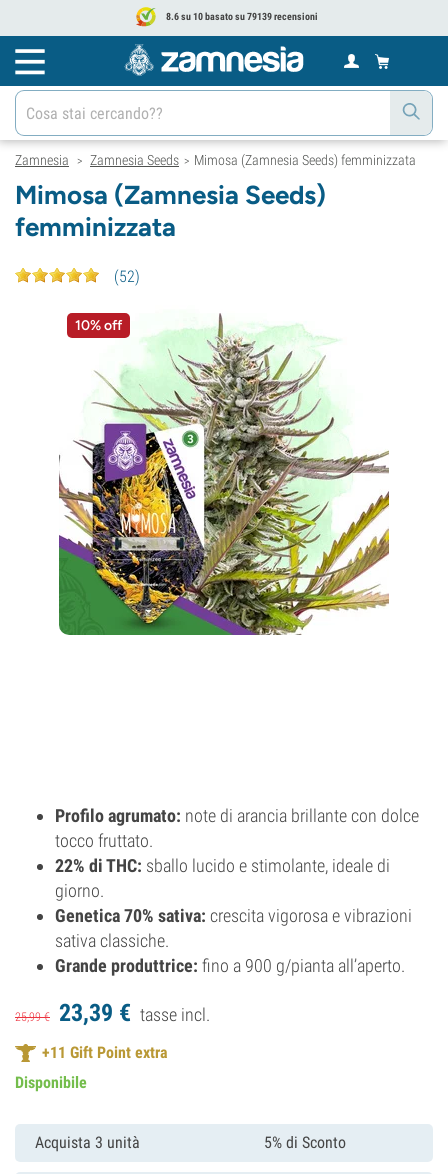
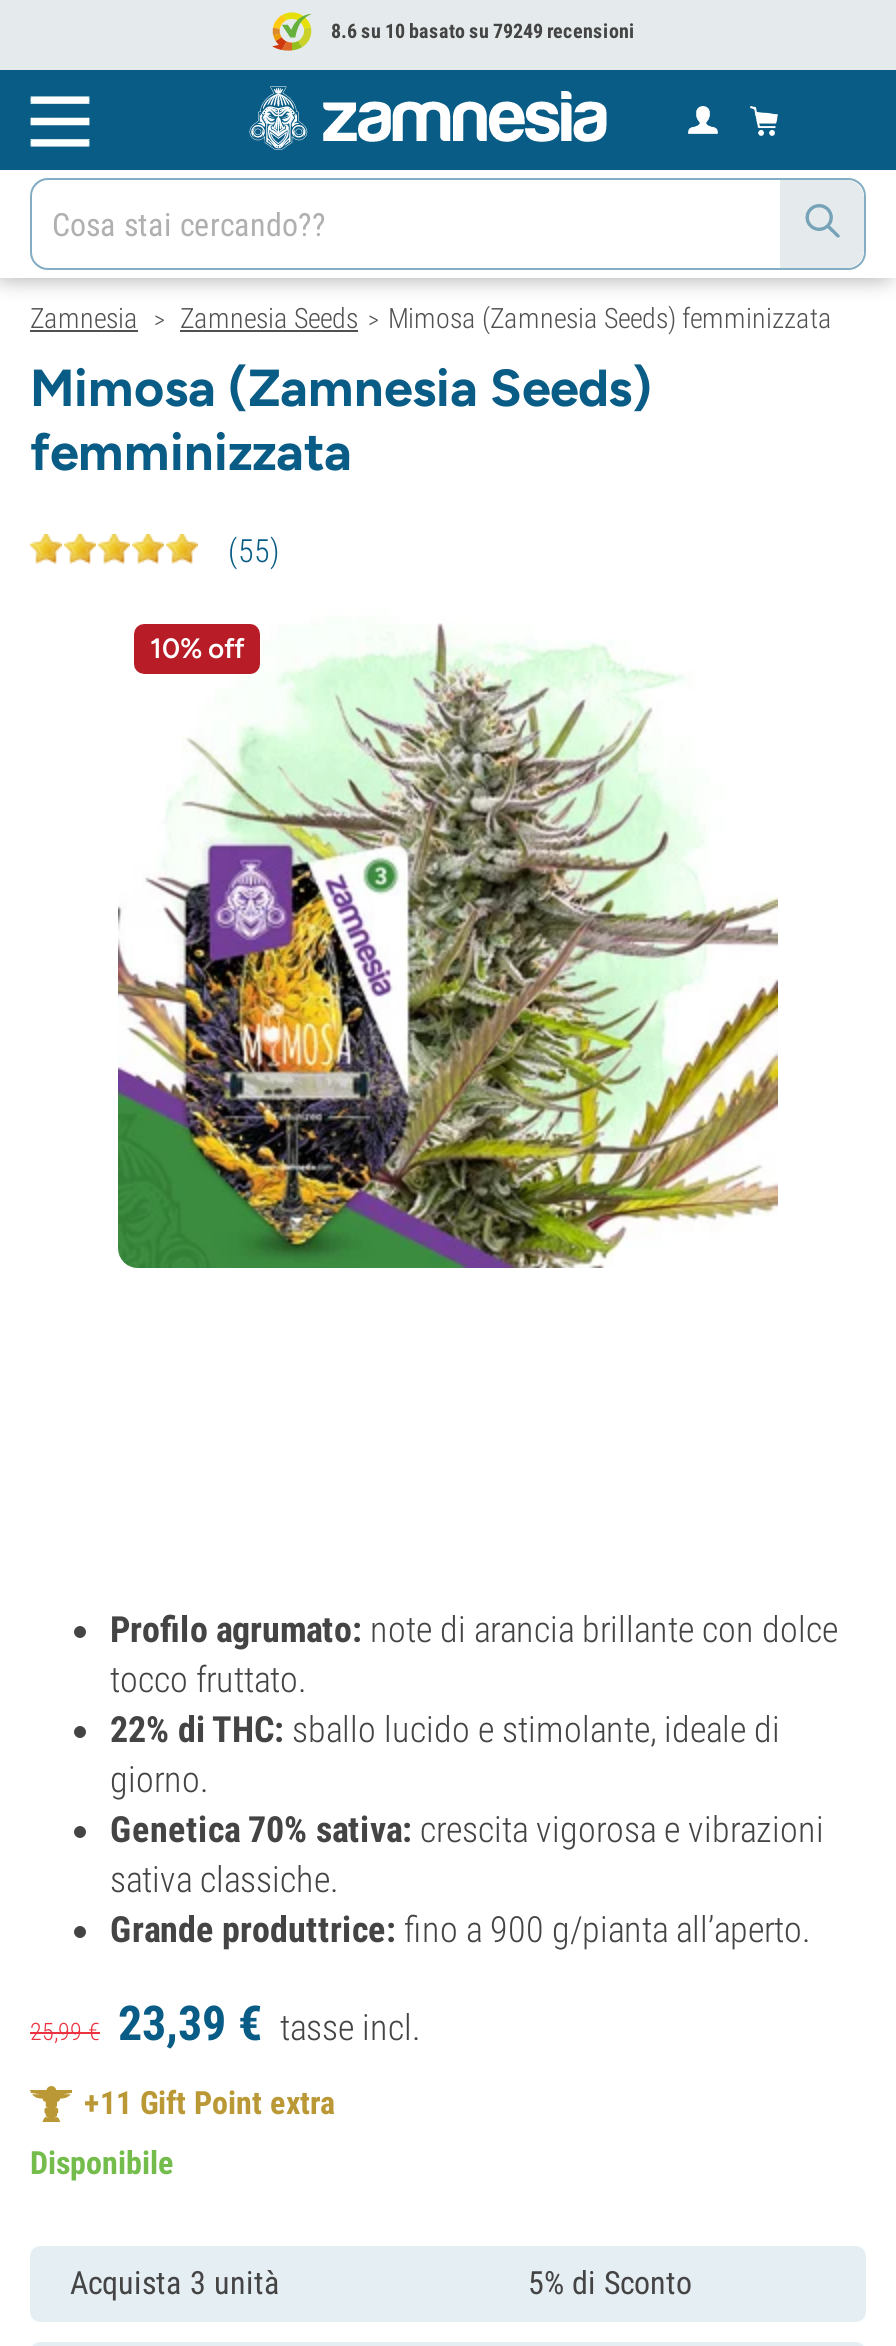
[163,11,317,22] 8.6 su 10 basato su 79139 recensioni -> [327,20,635,42] 8.6 su 10 basato su 79249 recensioni
[114,267,140,286] (52) -> [228,532,280,570] (55)

